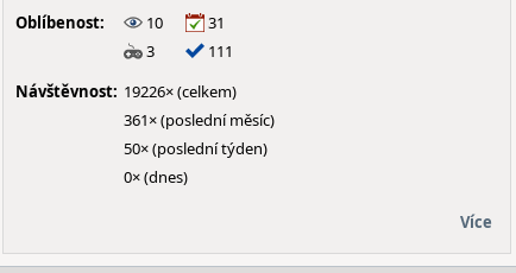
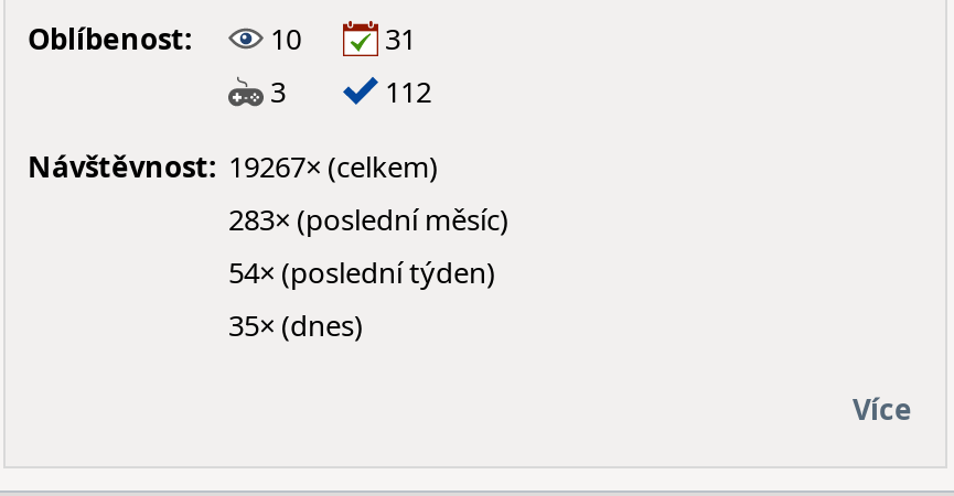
[204,40,233,62] 111 -> [378,72,431,111] 112
[15,81,237,102] Návštěvnost: 19226× (celkem) -> [28,147,438,186] Návštěvnost: 19267× (celkem)
[124,109,275,131] 361× (poslední měsíc) -> [228,200,508,239] 283× (poslední měsíc)
[124,138,268,159] 50× (poslední týden) -> [228,252,495,292] 54× (poslední týden)
[124,166,188,188] 0× (dnes) -> [228,305,363,345] 35× (dnes)

